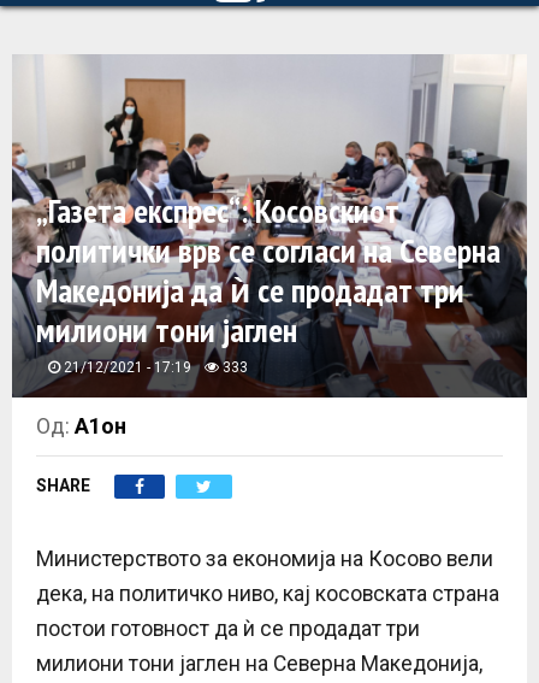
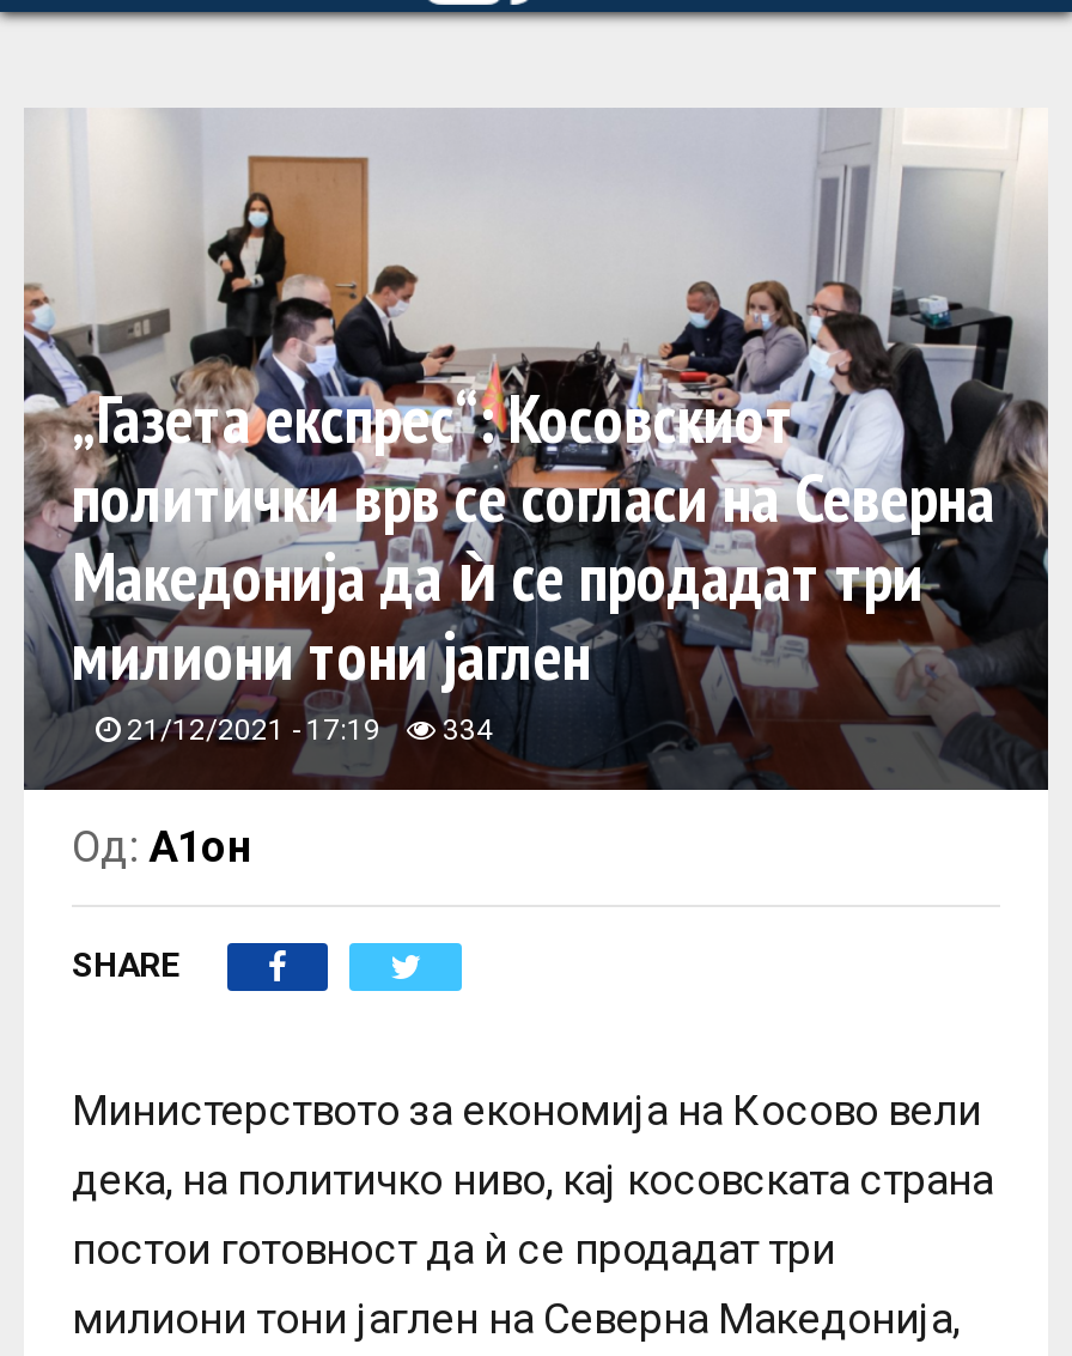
[20,347,248,381] Y 21/12/2021 - 17:19 333 -> [39,689,493,756] Y 21/12/2021 - 17:19 334

